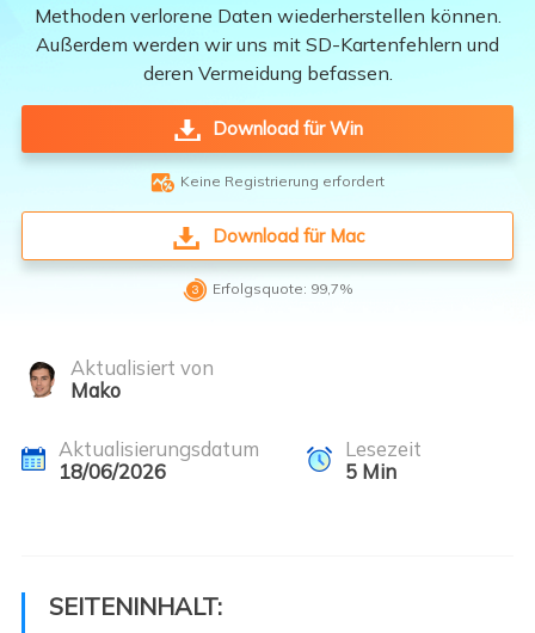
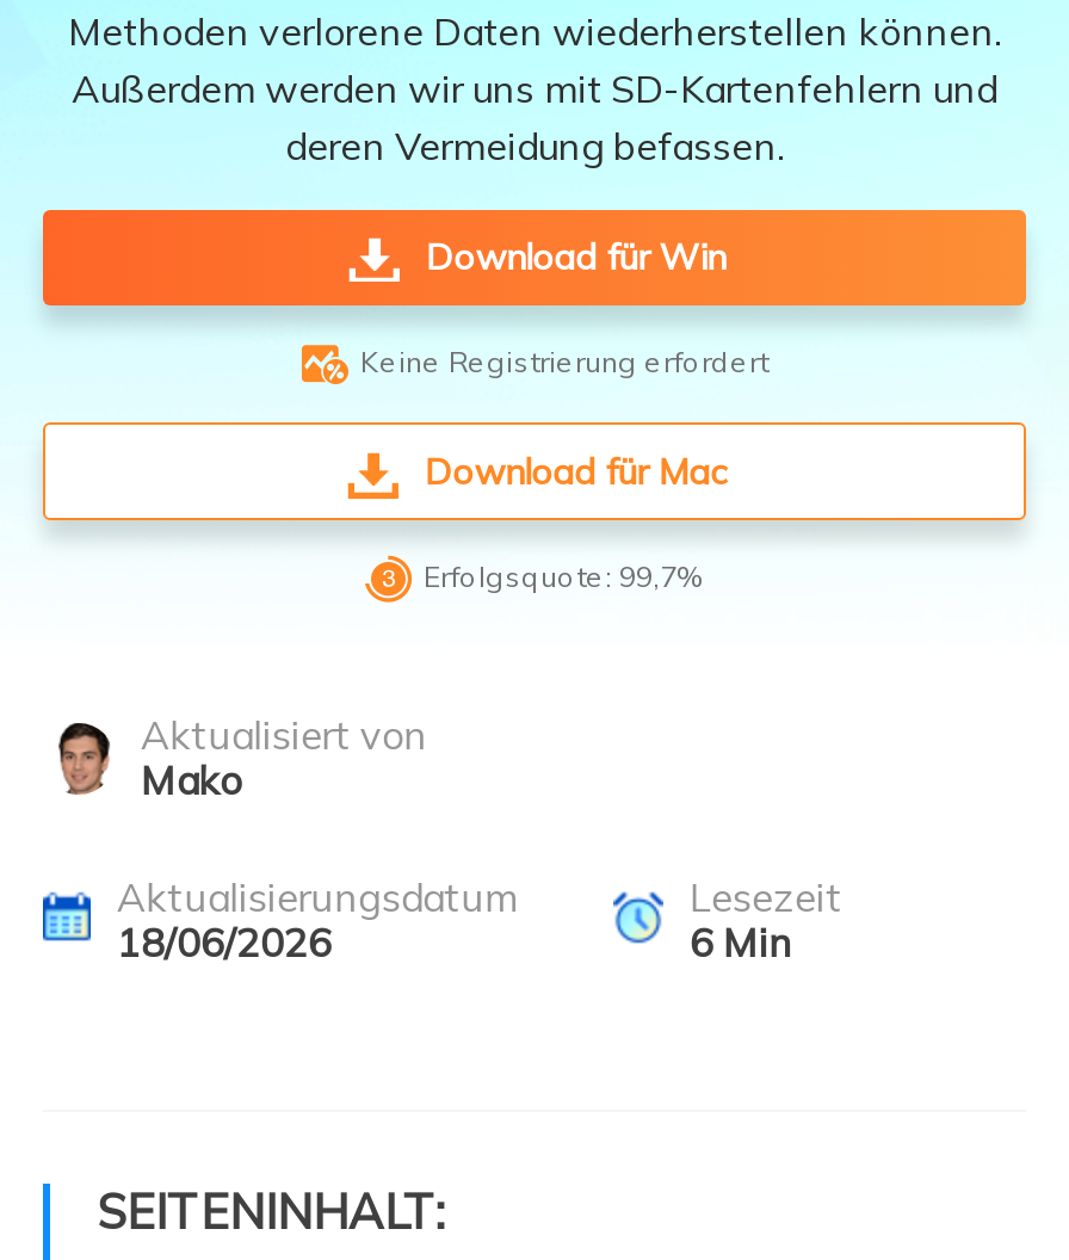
[345,458,396,483] 5 Min -> [689,915,792,965] 6 Min

